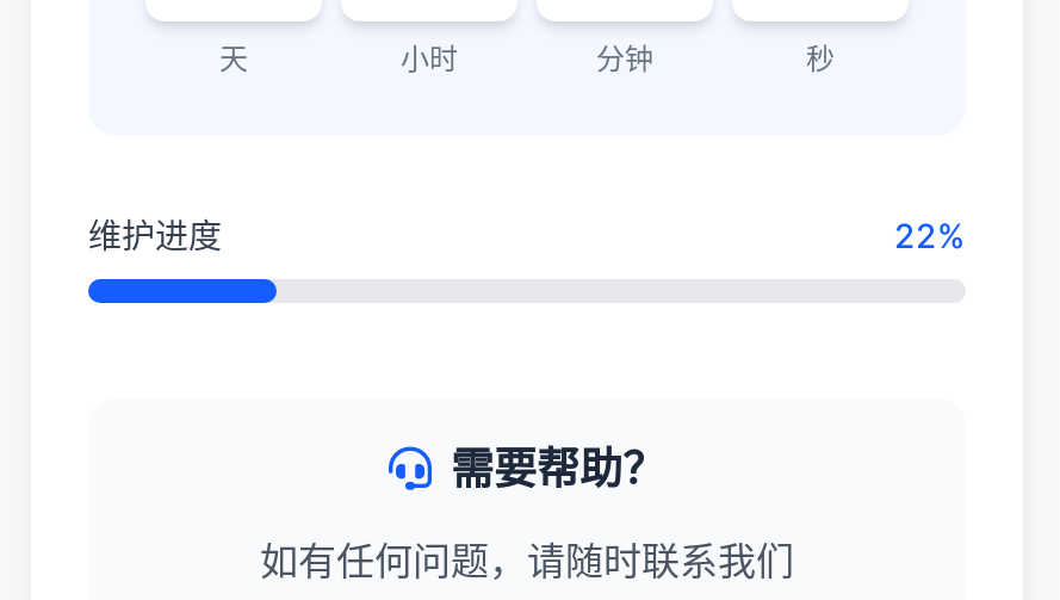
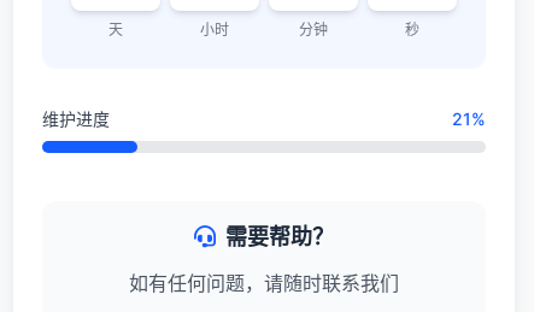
[894,215,966,255] 22% -> [452,108,486,129] 21%

